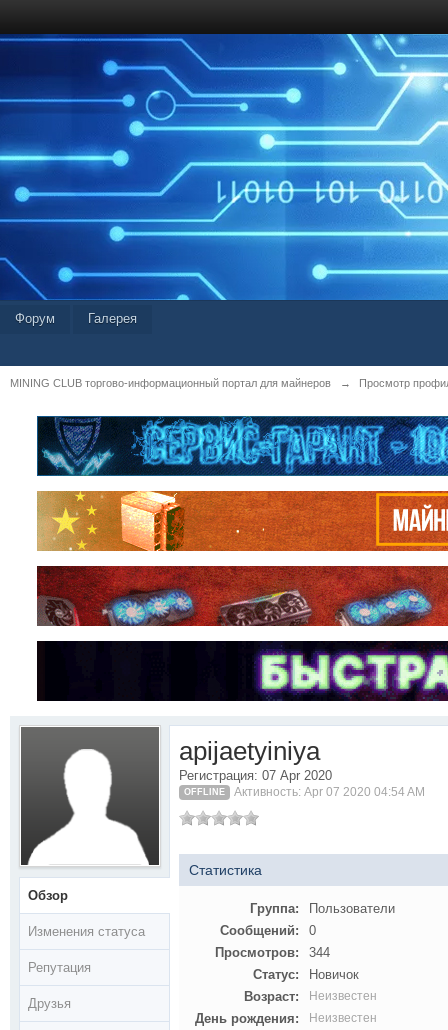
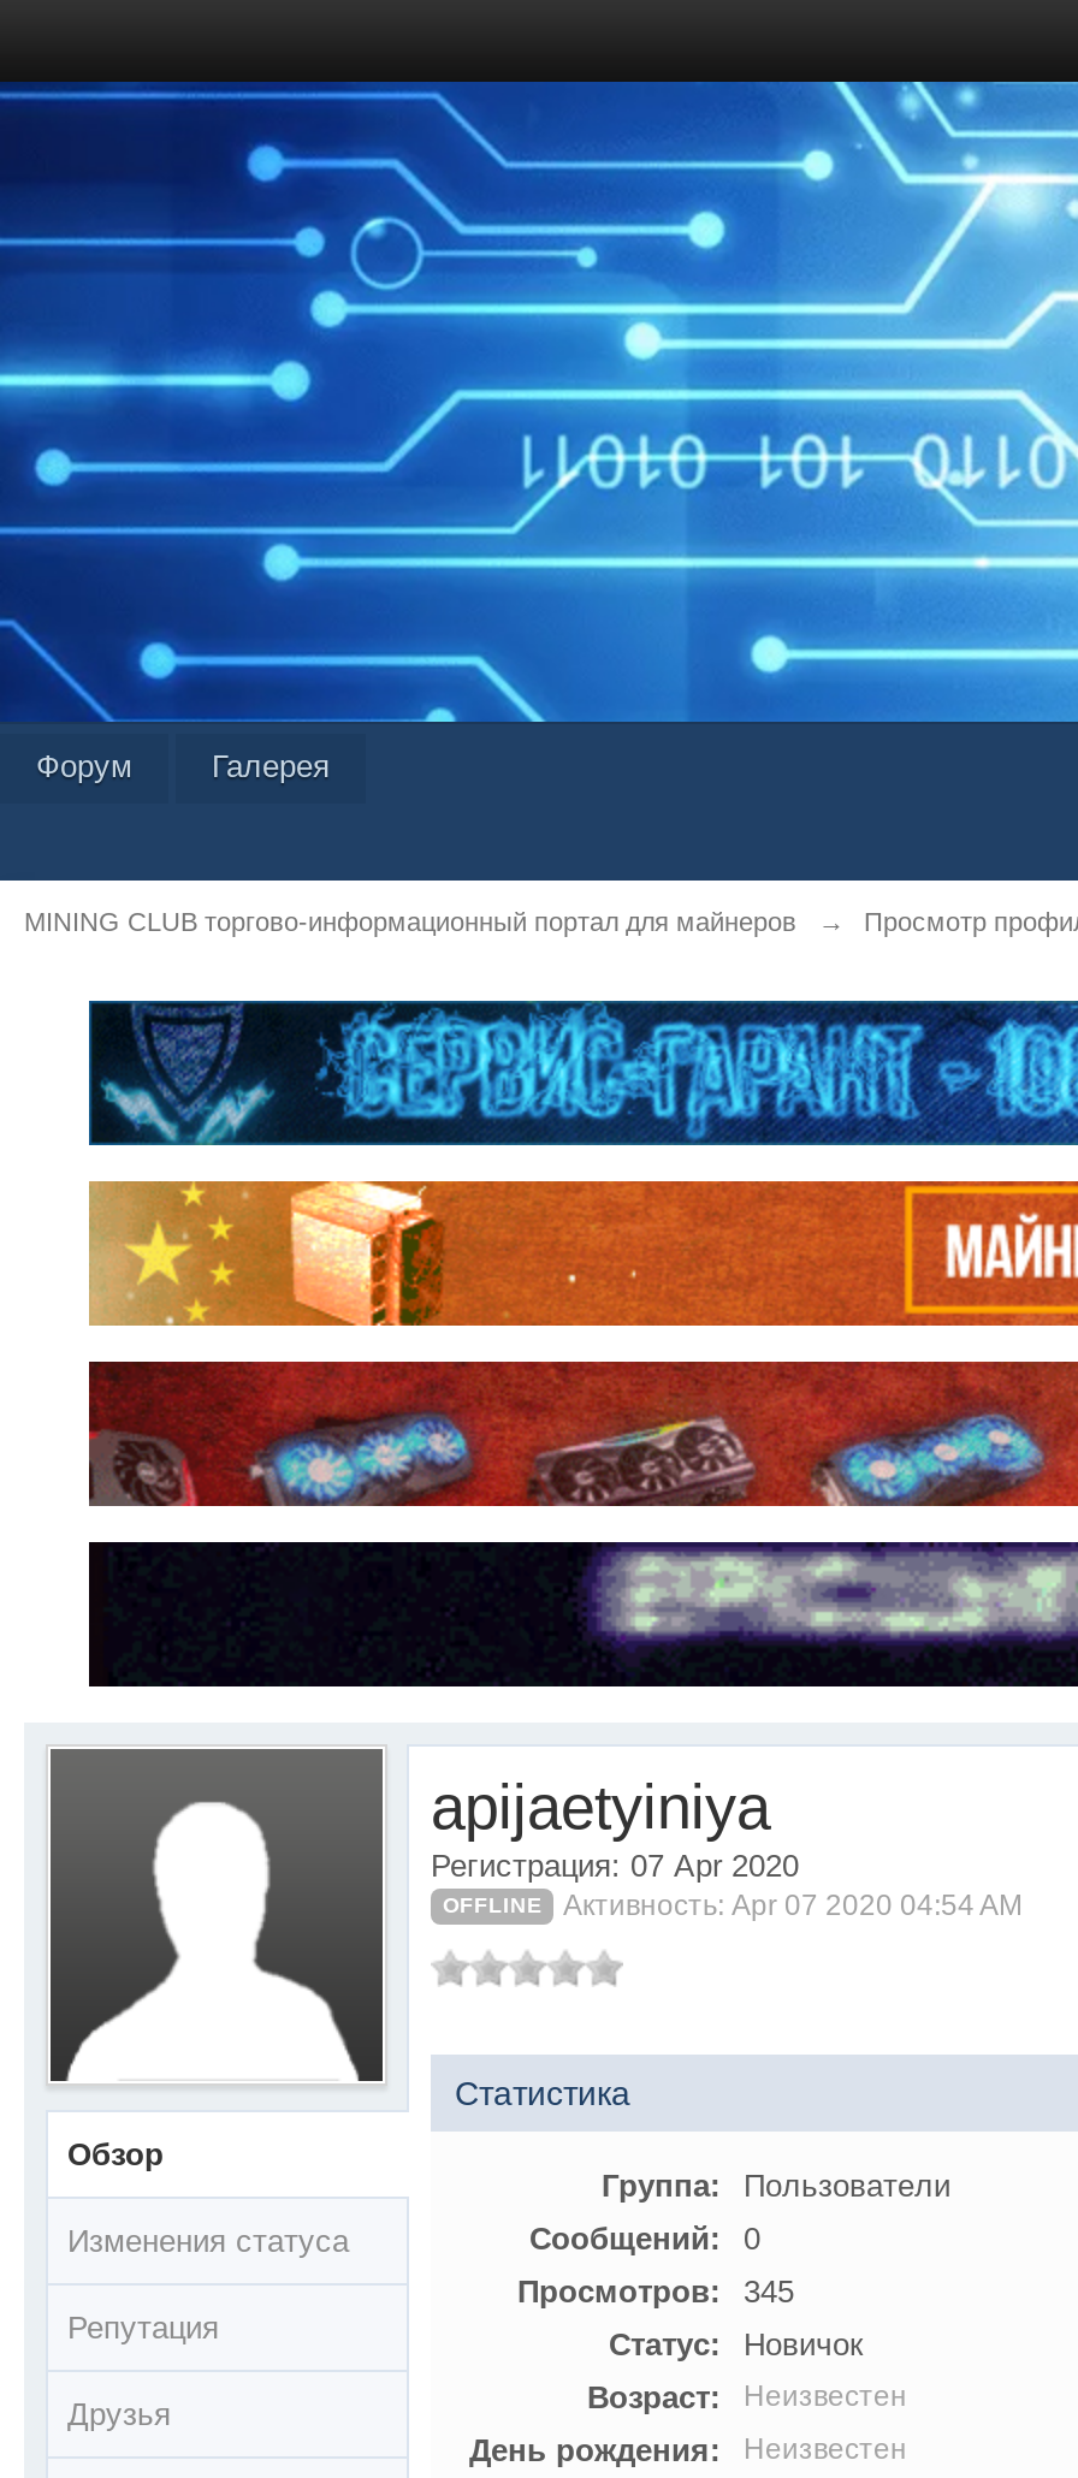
[242,641,445,701] [image] -> [580,1542,1071,1686] [image]
[215,945,330,960] Просмотров: 344 -> [517,2274,794,2310] Просмотров: 345

